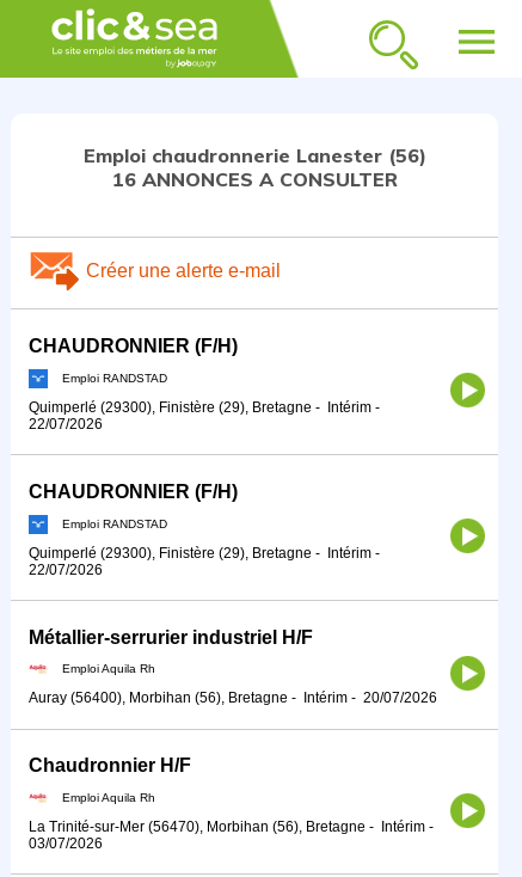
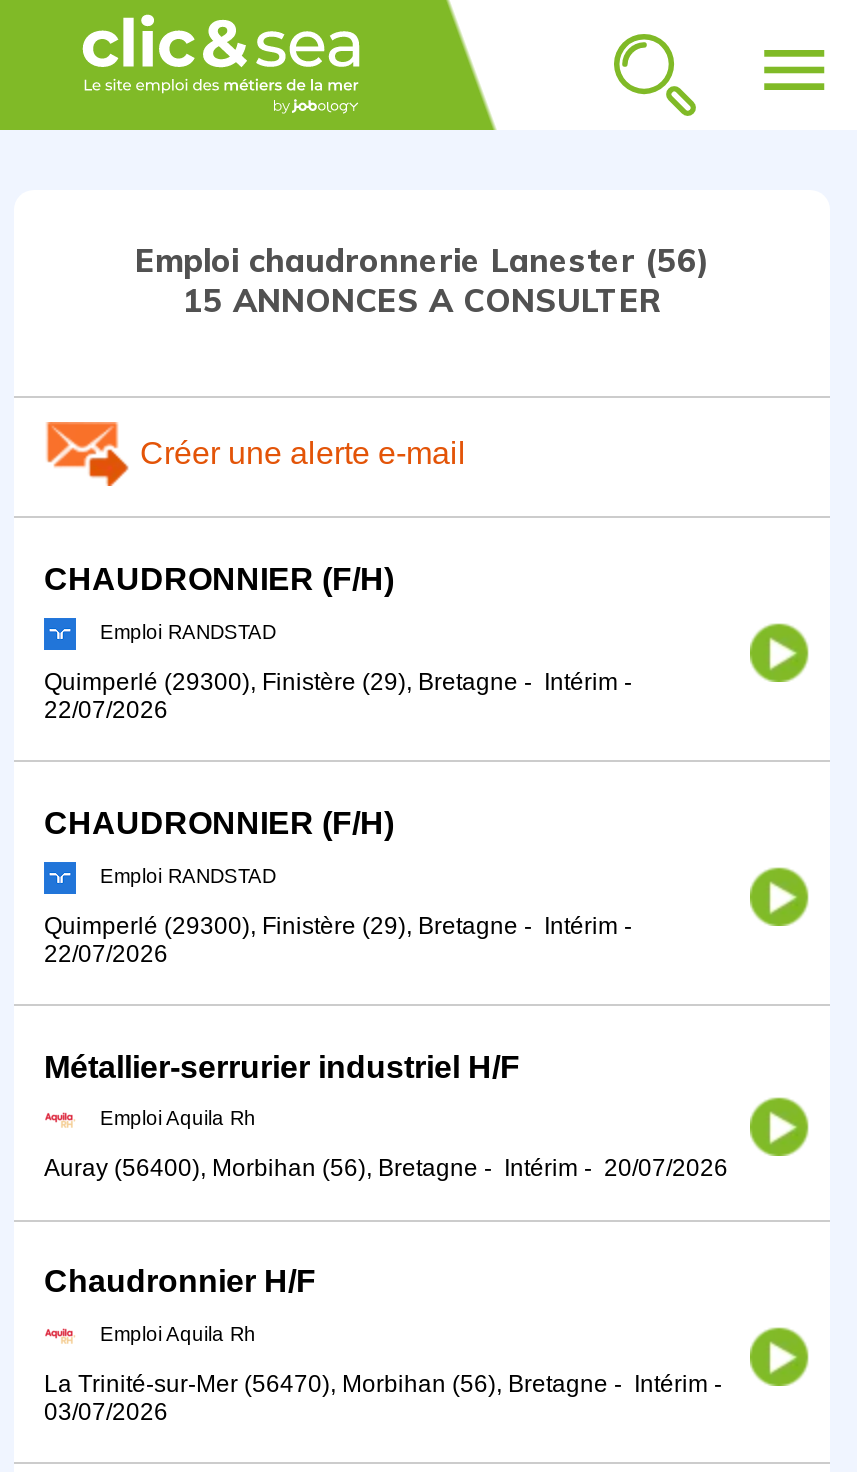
[112,167,397,191] 16 ANNONCES A CONSULTER -> [183,280,661,320] 15 ANNONCES A CONSULTER

